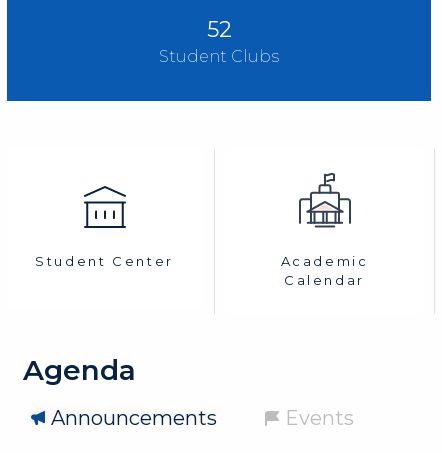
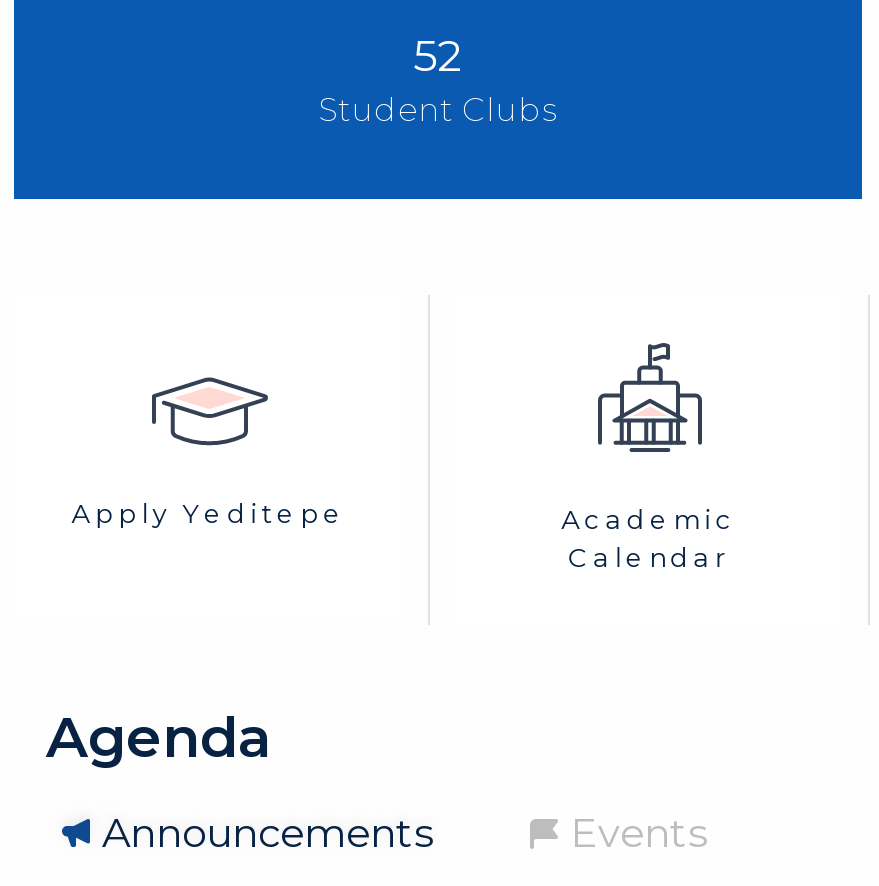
[35,185,174,269] [image] | Student Center -> [72,369,346,529] [image] | Apply Yeditepe

